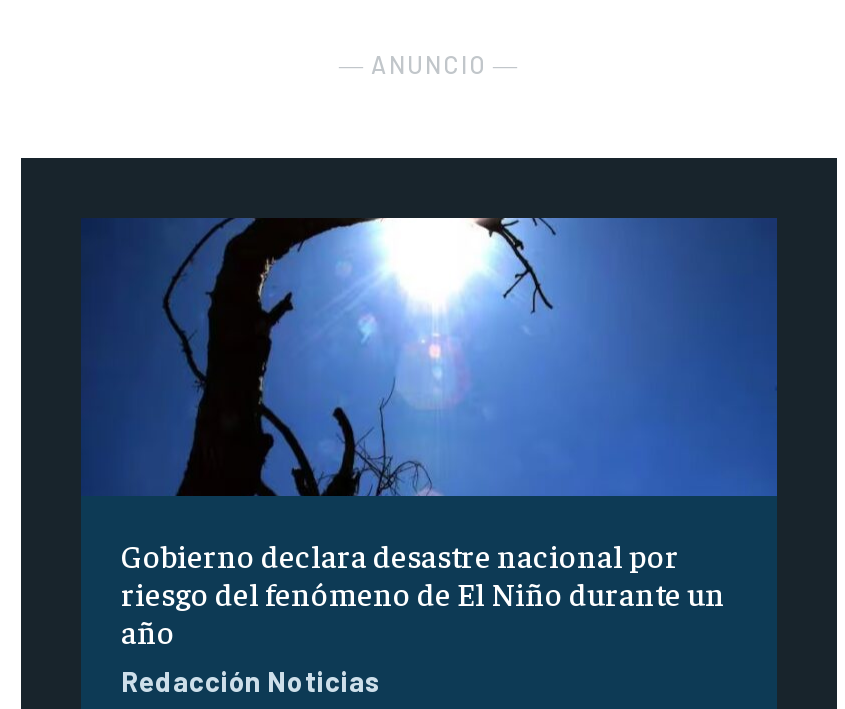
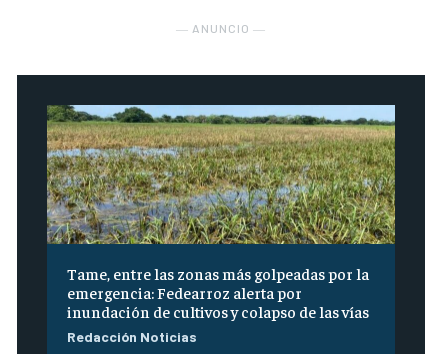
[81,216,779,650] [image] | Gobierno declara desastre nacional por | riesgo del fenómeno de El Niño durante un | año -> [46,104,396,321] [image] | Tame, entre las zonas más golpeadas por la | emergencia: Fedearroz alerta por | inundación de cultivos y colapso de las vías

